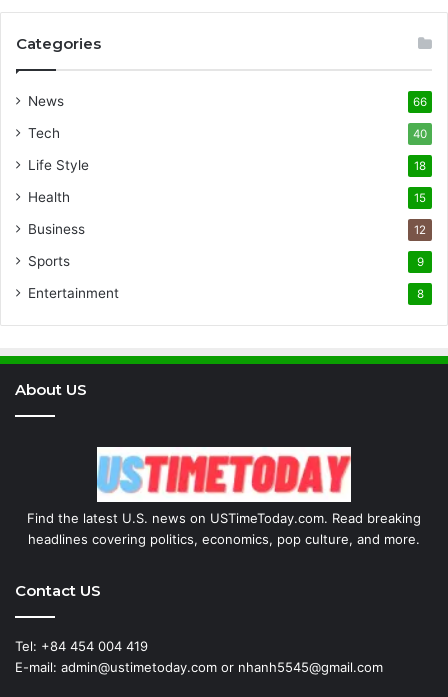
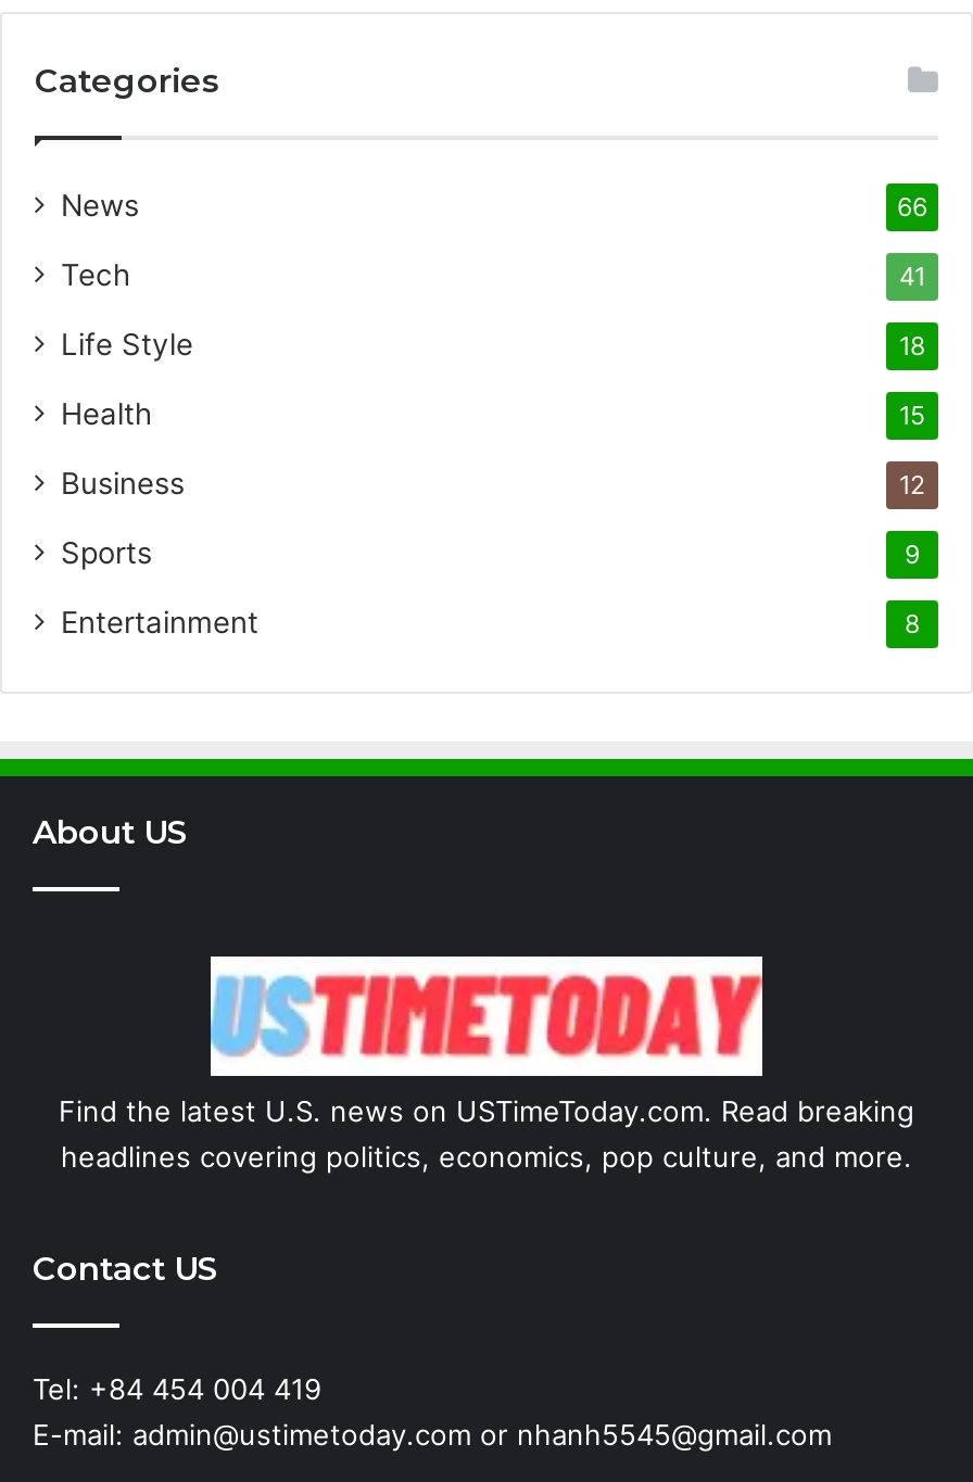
[413,127,427,141] 40 -> [899,263,925,293] 41

